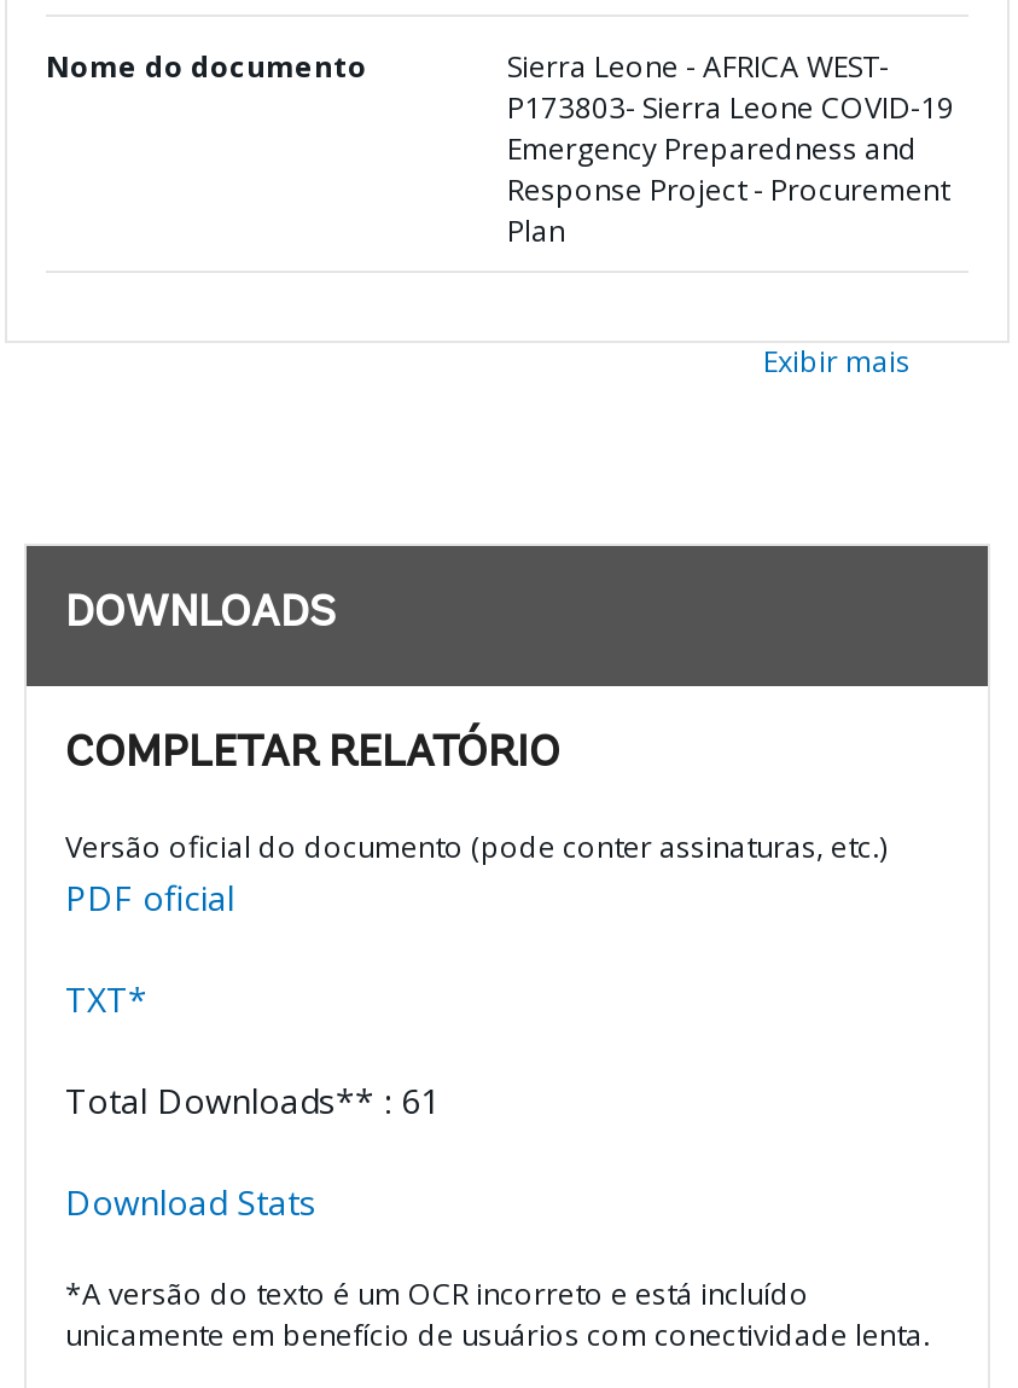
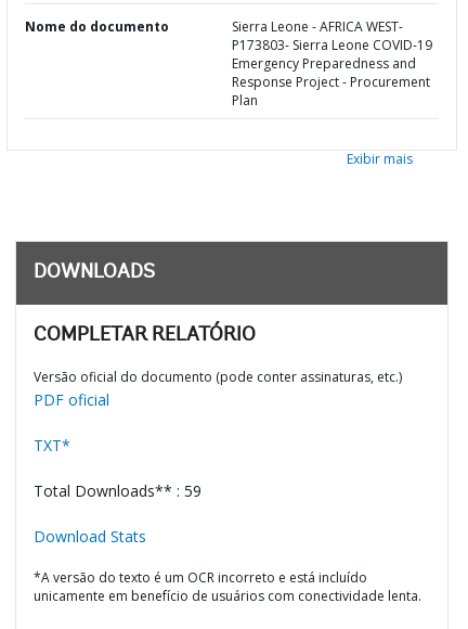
[65,1078,440,1123] Total Downloads** : 61 -> [34,480,201,501] Total Downloads** : 59

